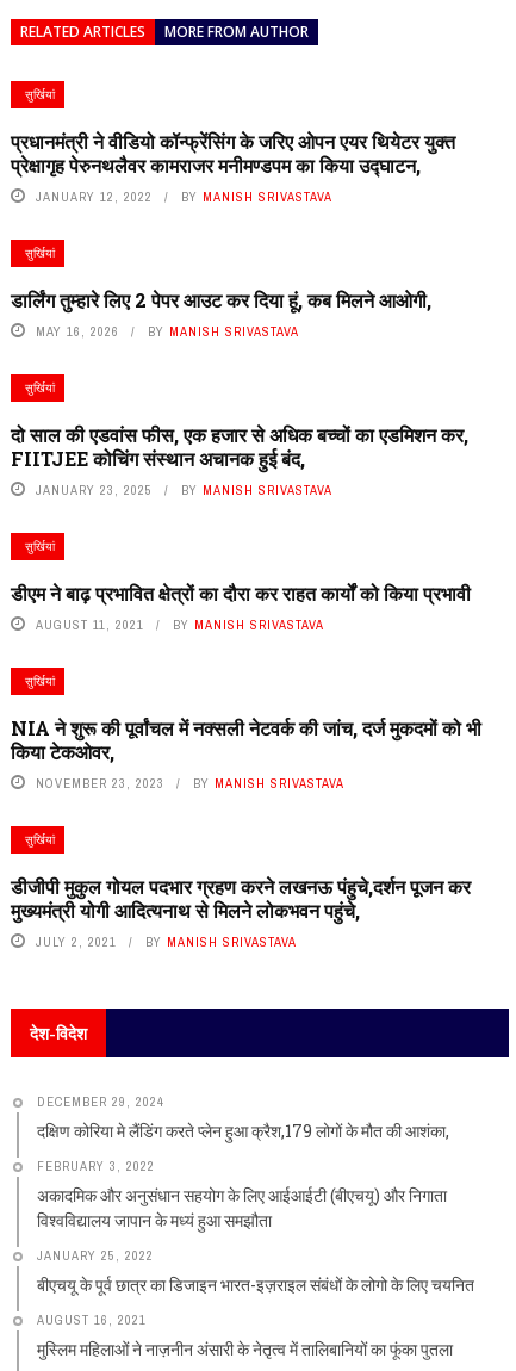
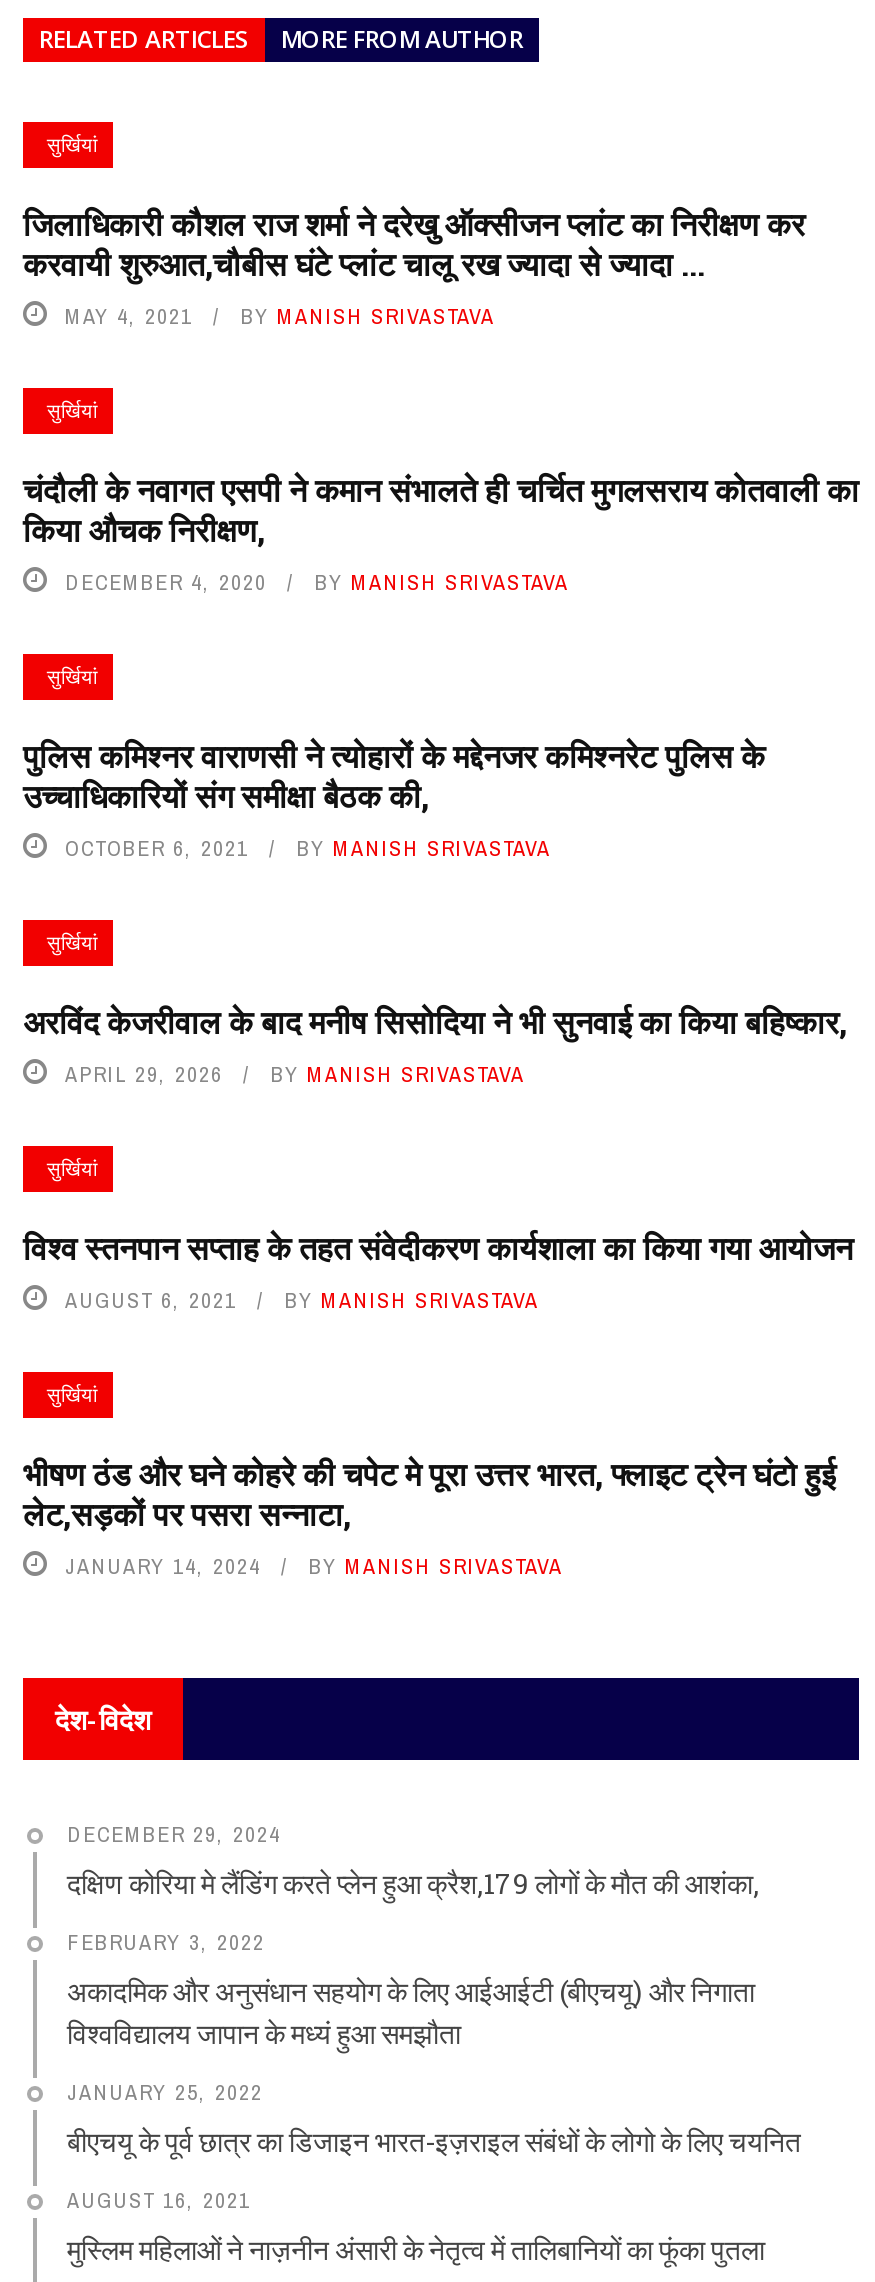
[11,129,455,206] प्रधानमंत्री ने वीडियो कॉन्फ्रेंसिंग के जरिए ओपन एयर थियेटर युक्त | प्रेक्षागृह पेरुनथलैवर कामराजर मनीमण्डपम का किया उद्घाटन, | JANUARY 12, 2022 -> [23,203,805,331] जिलाधिकारी कौशल राज शर्मा ने दरेखु ऑक्सीजन प्लांट का निरीक्षण कर | करवायी शुरुआत,चौबीस घंटे प्लांट चालू रख ज्यादा से ज्यादा ... | MAY 4, 2021
[11,288,436,340] डार्लिंग तुम्‍हारे लिए 2 पेपर आउट कर दिया हूं, कब मिलने आओगी, | MAY 16, 2026 -> [23,469,859,597] चंदौली के नवागत एसपी ने कमान संभालते ही चर्चित मुगलसराय कोतवाली का | किया औचक निरीक्षण, | DECEMBER 4, 2020
moved [25,324,299,396] -> [47,569,569,691]: BY MANISH SRIVASTAVA | सुर्खियां
[11,423,468,499] दो साल की एडवांस फीस, एक हजार से अधिक बच्चों का एडमिशन कर, | FIITJEE कोचिंग संस्थान अचानक हुई बंद, | JANUARY 23, 2025 -> [23,735,765,863] पुलिस कमिश्नर वाराणसी ने त्योहारों के मद्देनजर कमिश्नरेट पुलिस के | उच्चाधिकारियों संग समीक्षा बैठक की, | OCTOBER 6, 2021
moved [25,482,332,555] -> [47,835,551,957]: BY MANISH SRIVASTAVA | सुर्खियां
[11,581,471,634] डीएम ने बाढ़ प्रभावित क्षेत्रों का दौरा कर राहत कार्यों को किया प्रभावी | AUGUST 11, 2021 -> [23,1001,847,1089] अरविंद केजरीवाल के बाद मनीष सिसोदिया ने भी सुनवाई का किया बहिष्कार, | APRIL 29, 2026
moved [25,617,324,690] -> [47,1061,525,1183]: BY MANISH SRIVASTAVA | सुर्खियां
[11,716,481,792] NIA ने शुरू की पूर्वांचल में नक्सली नेटवर्क की जांच, दर्ज मुकदमों को भी | किया टेकओवर, | NOVEMBER 23, 2023 -> [23,1227,853,1315] विश्व स्तनपान सप्ताह के तहत संवेदीकरण कार्यशाला का किया गया आयोजन | AUGUST 6, 2021
[11,874,471,951] डीजीपी मुकुल गोयल पदभार ग्रहण करने लखनऊ पंहुचे,दर्शन पूजन कर | मुख्यमंत्री योगी आदित्यनाथ से मिलने लोकभवन पहुंचे, | JULY 2, 2021 -> [23,1453,835,1581] भीषण ठंड और घने कोहरे की चपेट मे पूरा उत्तर भारत, फ्लाइट ट्रेन घंटो हुई | लेट,सड़कों पर पसरा सन्नाटा, | JANUARY 14, 2024

